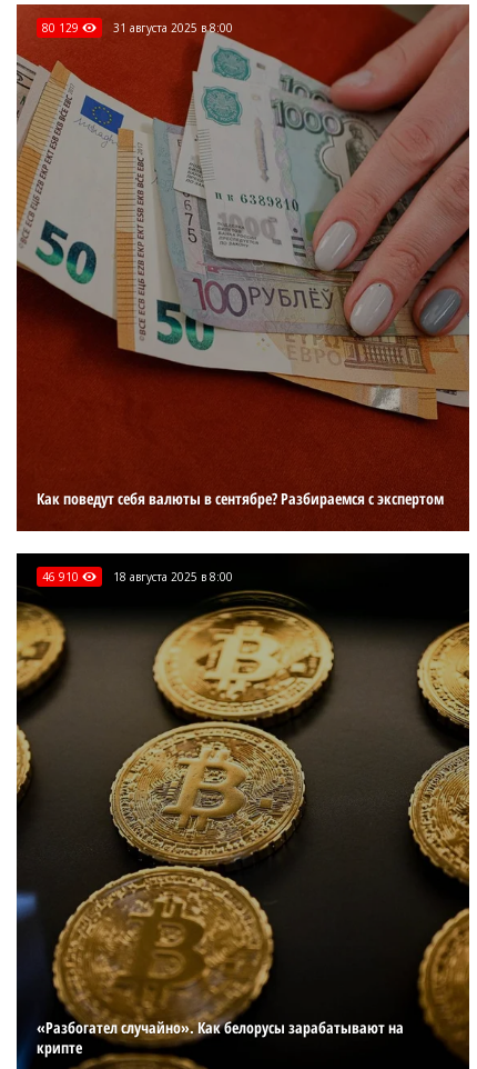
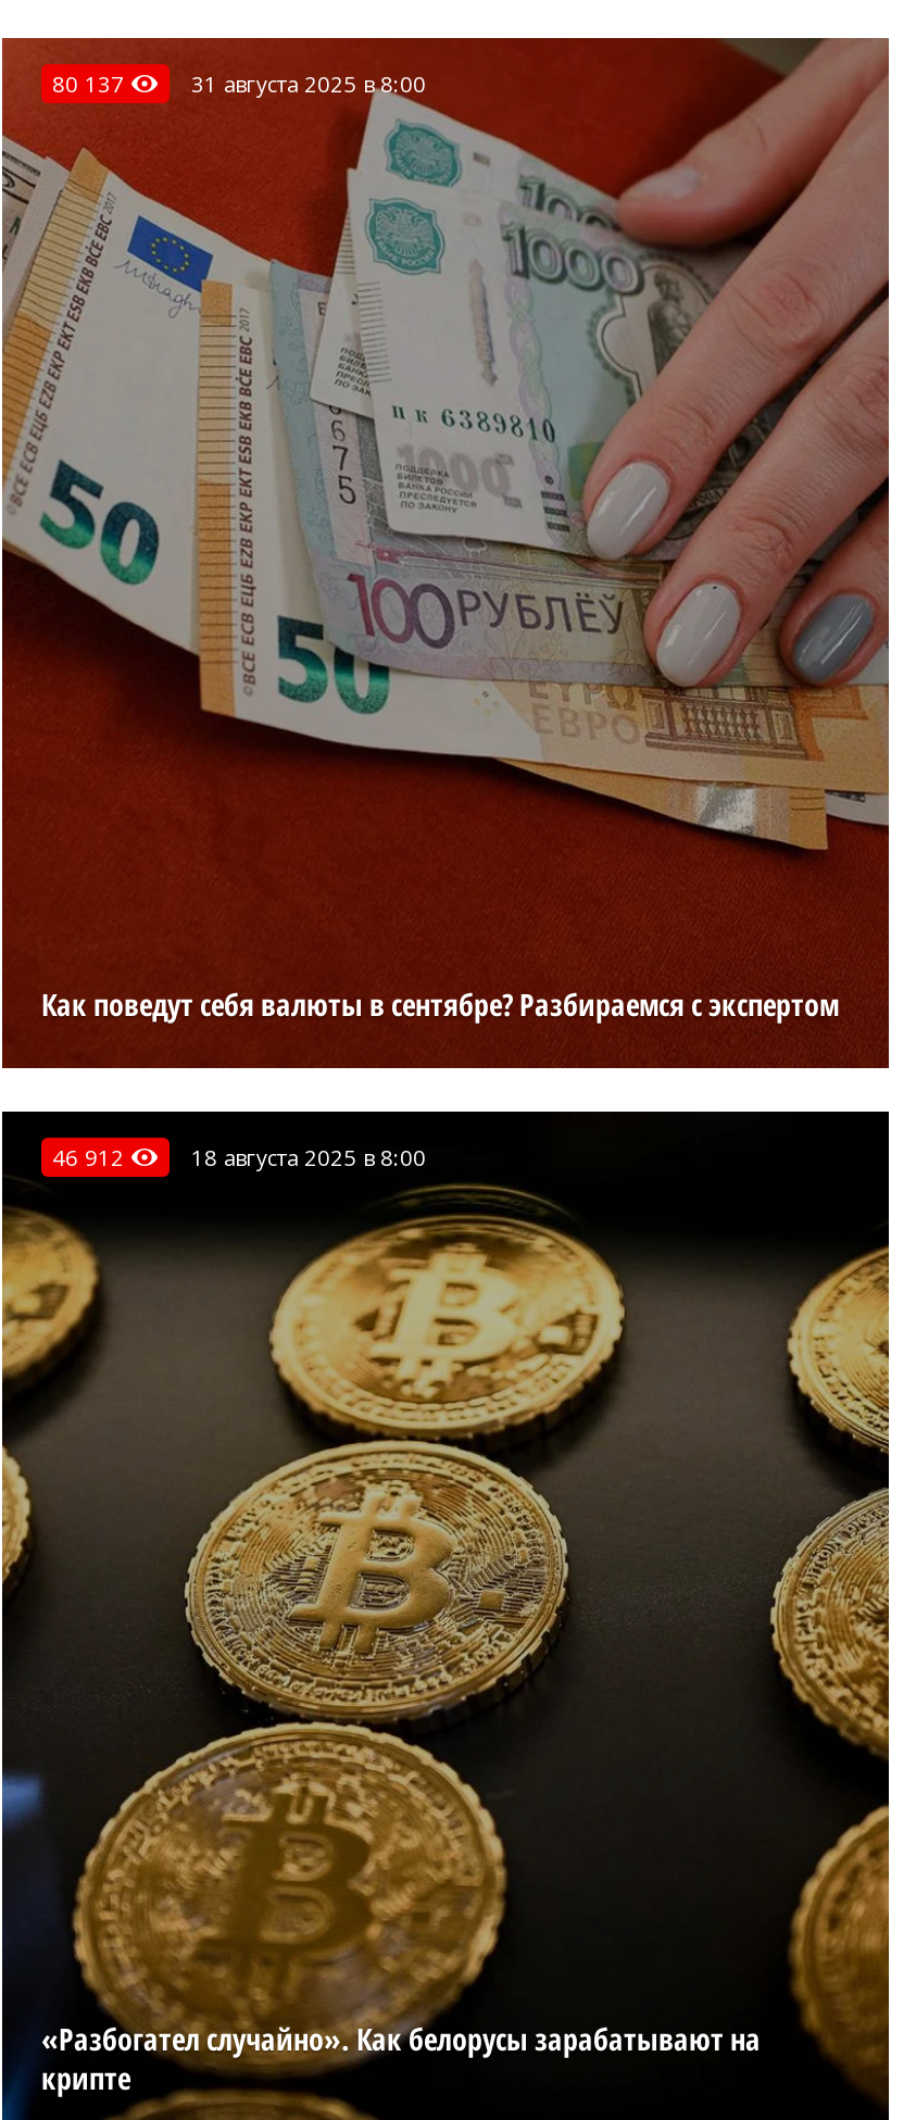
[42,20,233,36] 80 129 31 августа 2025 в 8:00 -> [52,68,426,99] 80 137 31 августа 2025 в 8:00
[42,569,233,585] 46 910 18 августа 2025 в 8:00 -> [52,1142,426,1172] 46 912 18 августа 2025 в 8:00

